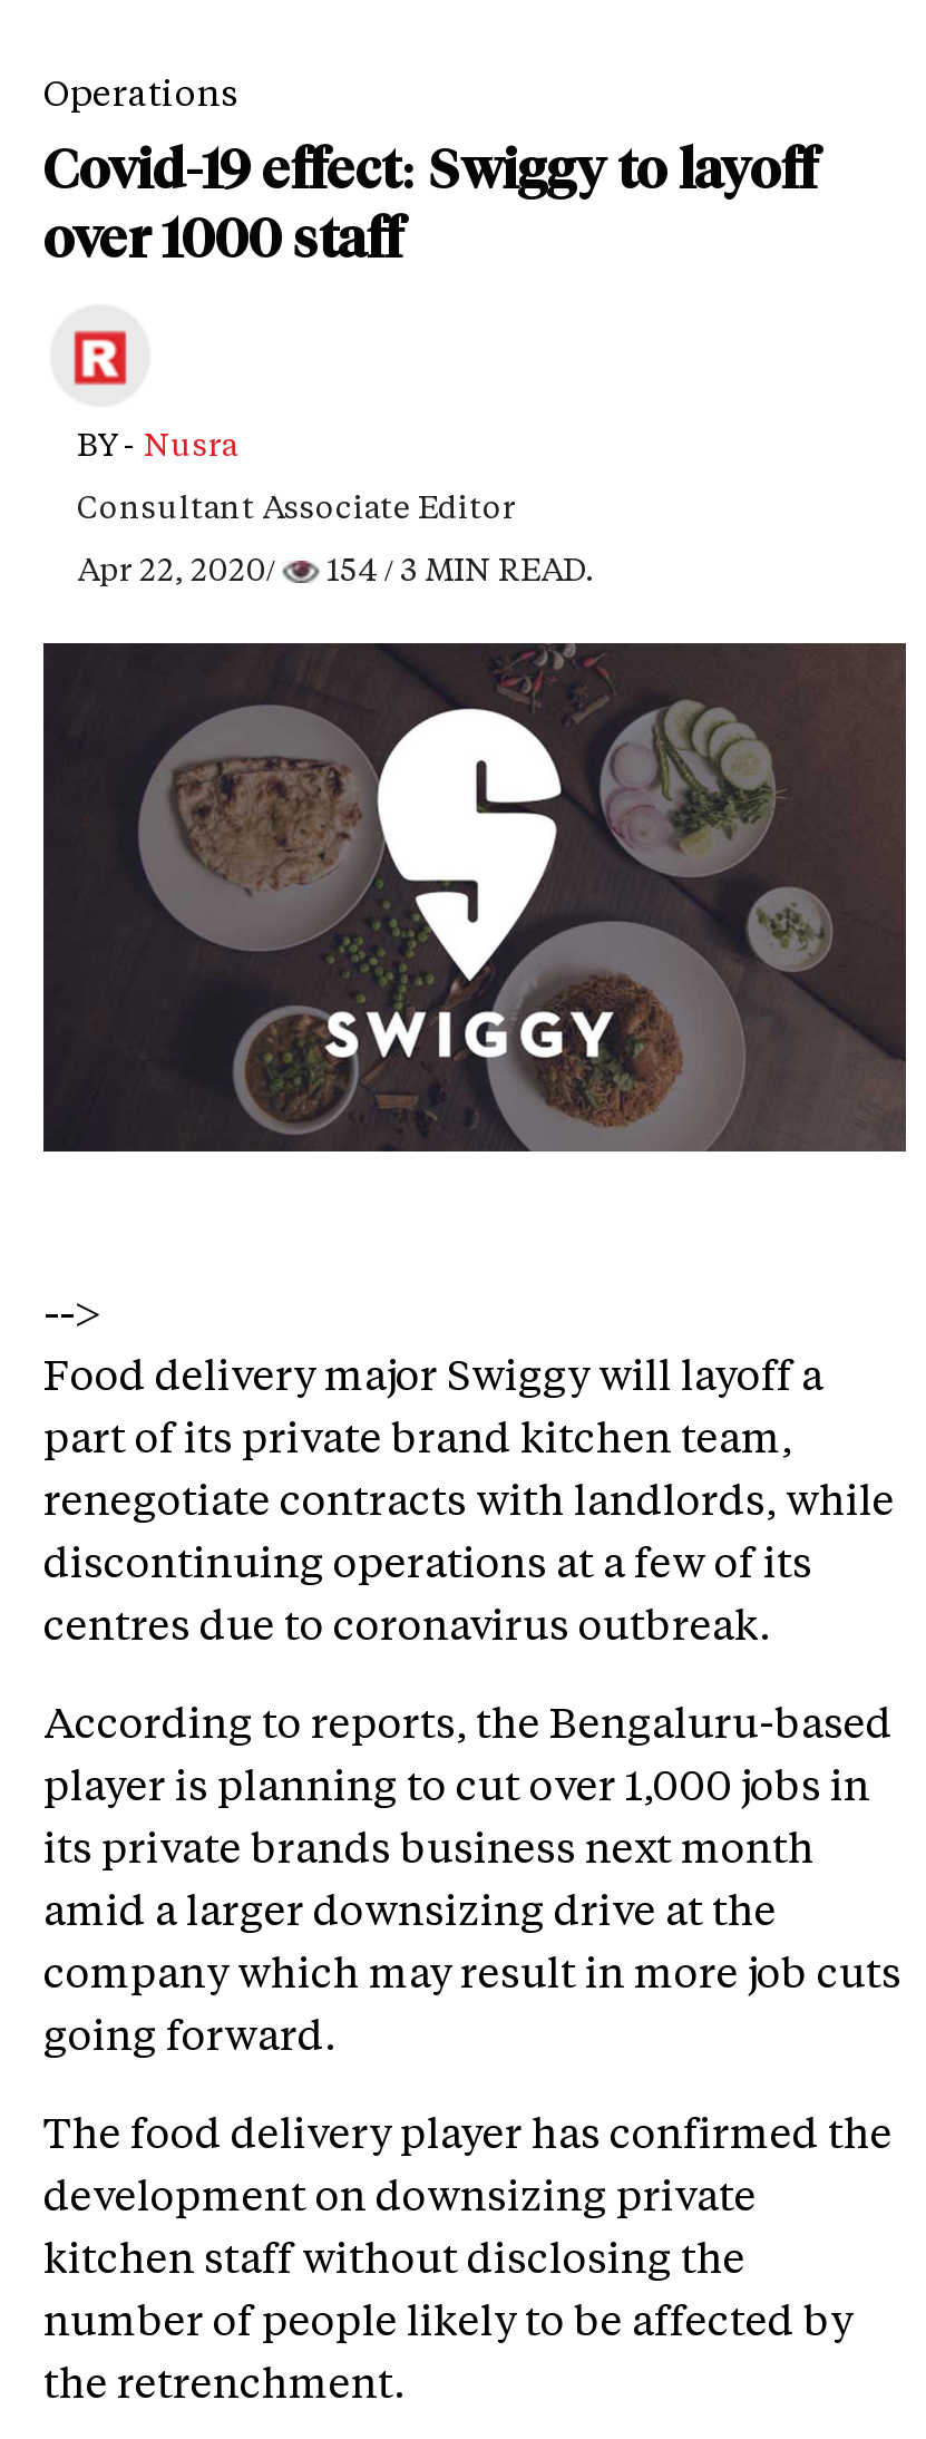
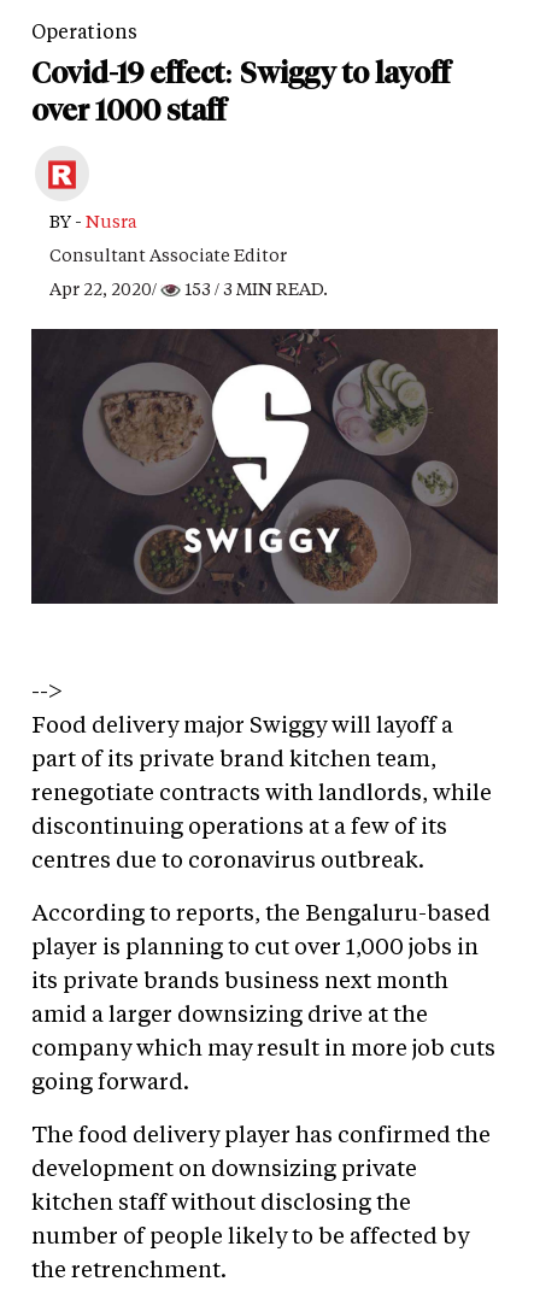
[77,547,594,590] Apr 22, 2020/ 154 / 3 MIN READ. -> [49,277,328,300] Apr 22, 2020/ 153 / 3 MIN READ.

